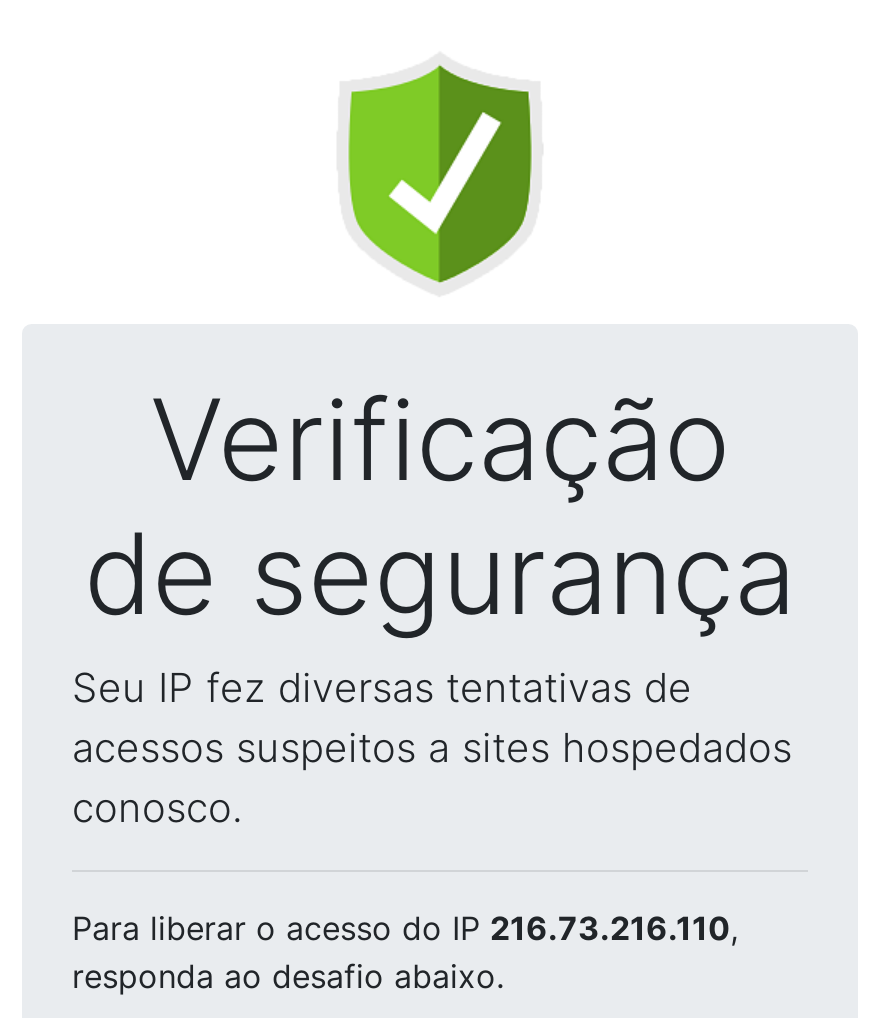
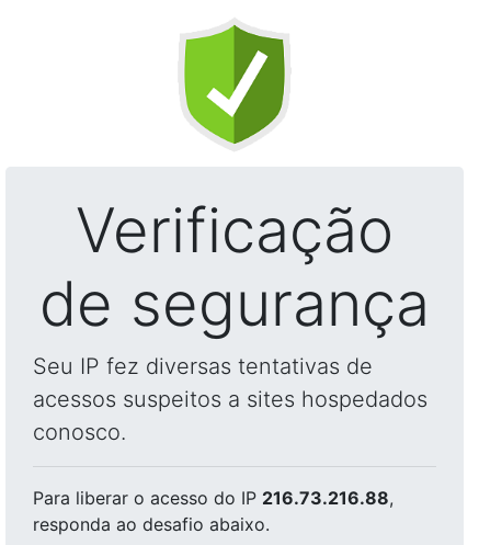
[72,908,738,948] Para liberar o acesso do IP 216.73.216.110, -> [33,487,394,509] Para liberar o acesso do IP 216.73.216.88,

